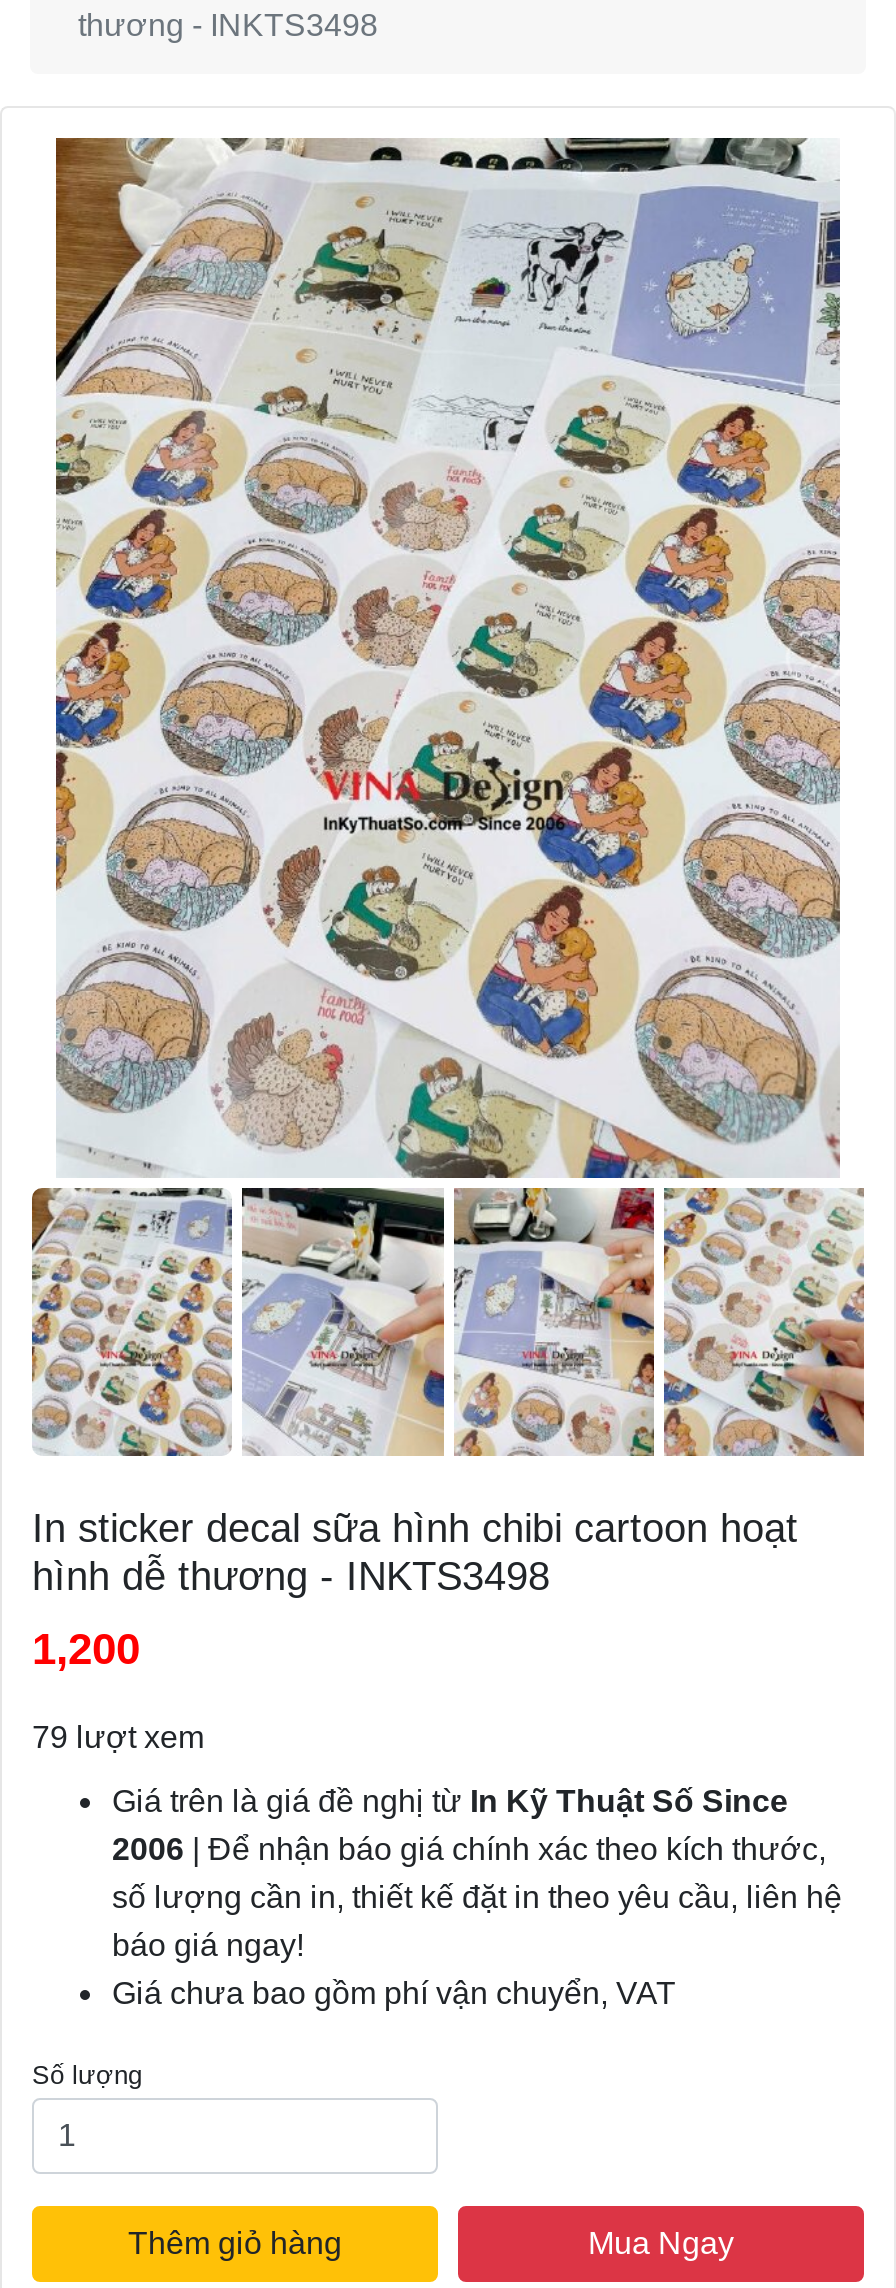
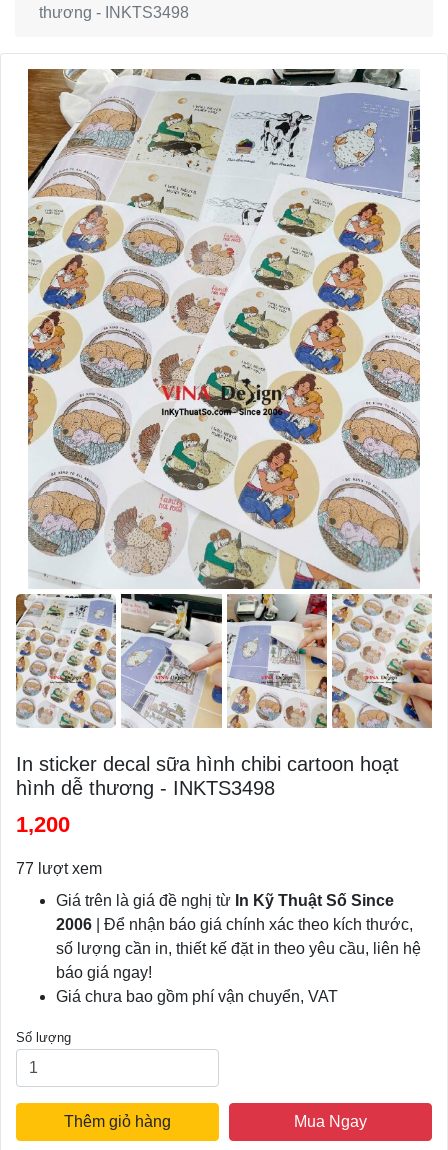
[32,1720,212,1754] 79 lượt xem -> [16,860,106,877] 77 lượt xem

